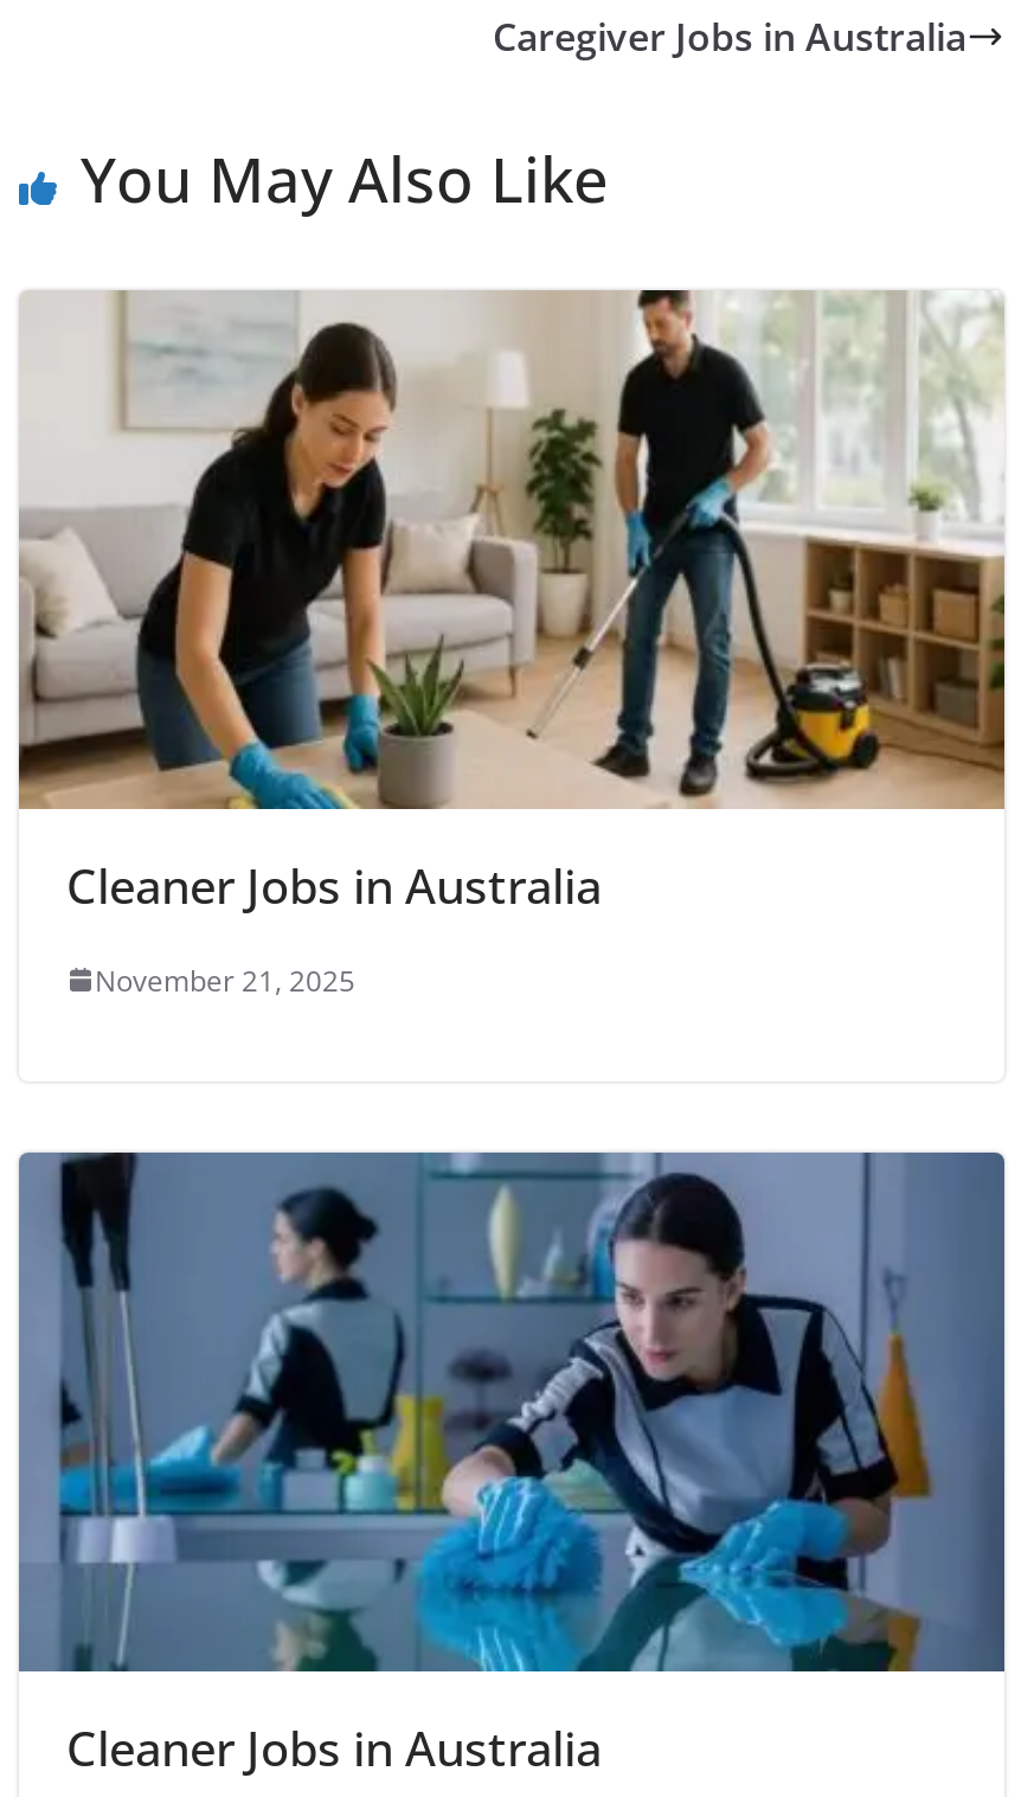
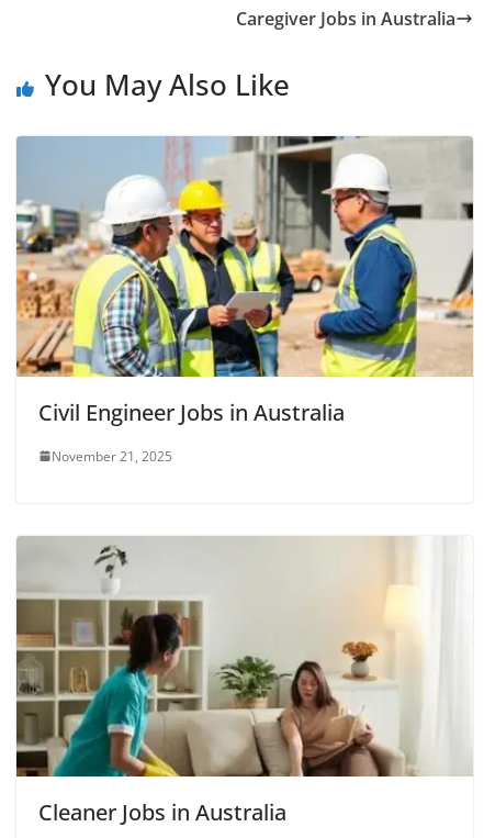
[17,288,1007,918] [image] | Cleaner Jobs in Australia -> [15,135,474,427] [image] | Civil Engineer Jobs in Australia
[17,1150,1007,1674] [image] -> [15,536,473,778] [image]

